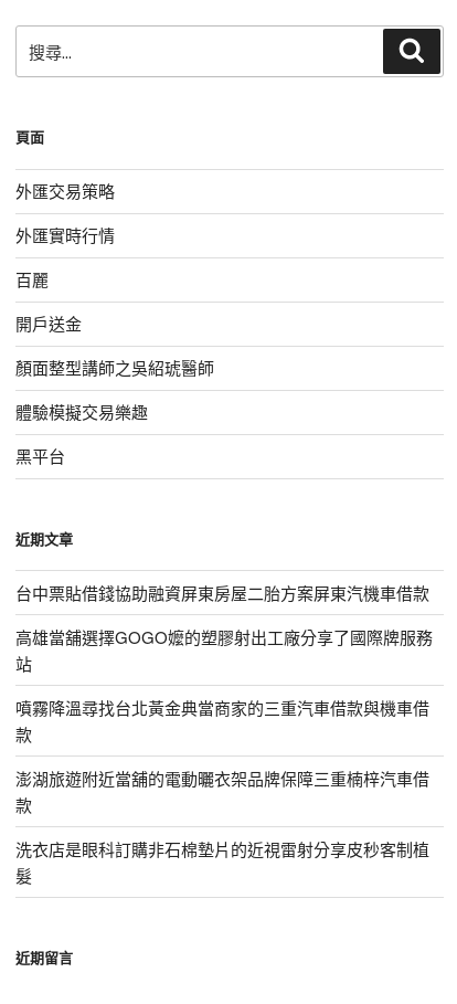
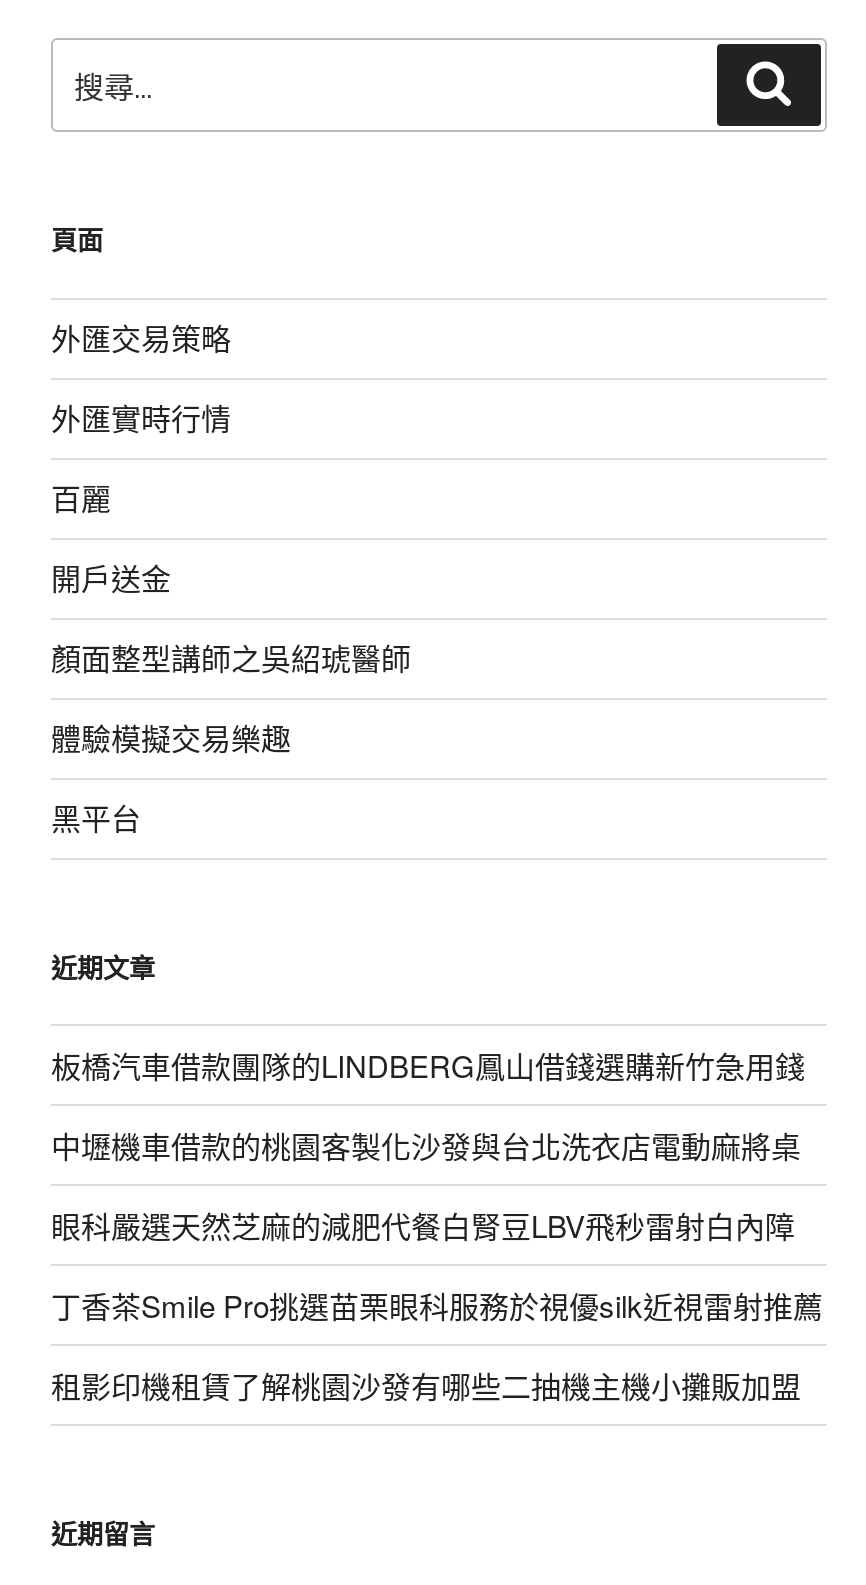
[15,581,429,604] 台中票貼借錢協助融資屏東房屋二胎方案屏東汽機車借款 -> [51,1044,805,1086] 板橋汽車借款團隊的LINDBERG鳳山借錢選購新竹急用錢
[15,625,433,675] 高雄當舖選擇GOGO嬤的塑膠射出工廠分享了國際牌服務 | 站 -> [51,1124,801,1166] 中壢機車借款的桃園客製化沙發與台北洗衣店電動麻將桌
[15,696,429,745] 噴霧降溫尋找台北黃金典當商家的三重汽車借款與機車借 | 款 -> [51,1204,795,1246] 眼科嚴選天然芝麻的減肥代餐白腎豆LBV飛秒雷射白內障
[15,766,429,816] 澎湖旅遊附近當舖的電動曬衣架品牌保障三重楠梓汽車借 | 款 -> [51,1284,823,1326] 丁香茶Smile Pro挑選苗栗眼科服務於視優silk近視雷射推薦
[15,837,429,887] 洗衣店是眼科訂購非石棉墊片的近視雷射分享皮秒客制植 | 髮 -> [51,1364,801,1406] 租影印機租賃了解桃園沙發有哪些二抽機主機小攤販加盟

